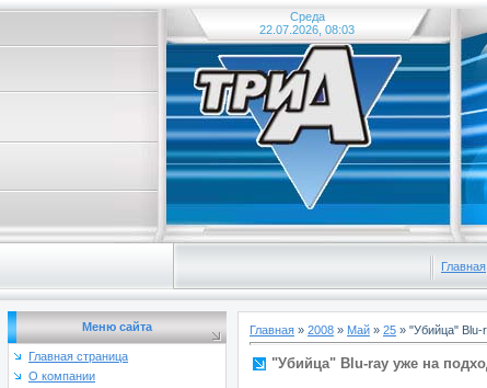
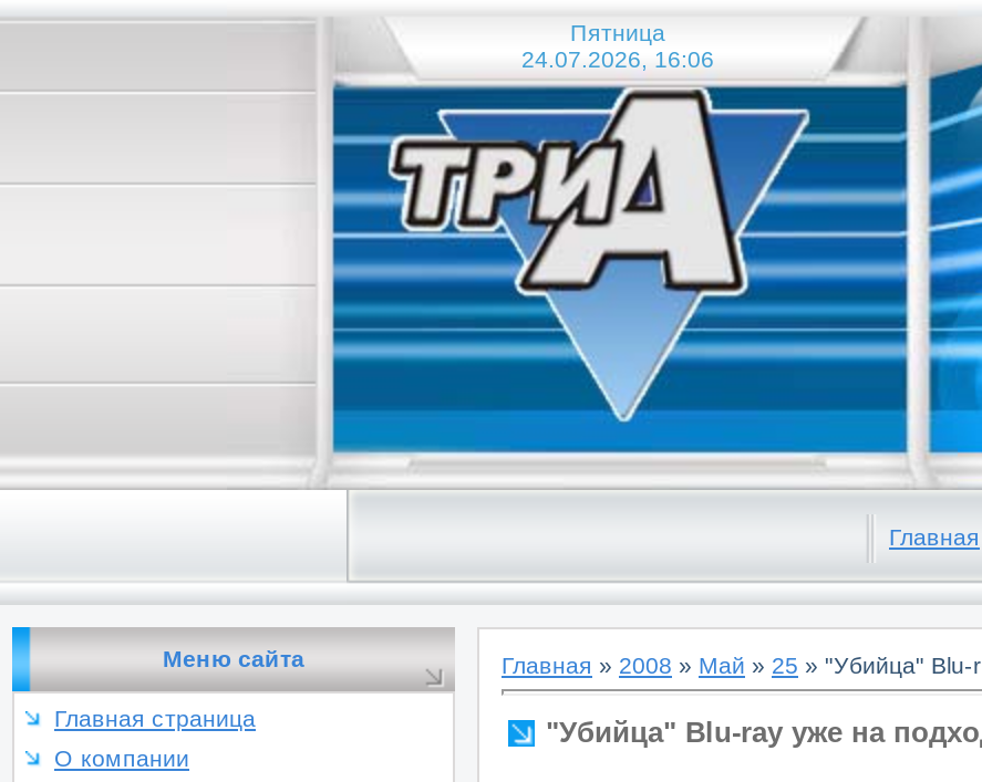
[259,10,355,36] Среда | 22.07.2026, 08:03 -> [521,19,714,72] Пятница | 24.07.2026, 16:06

